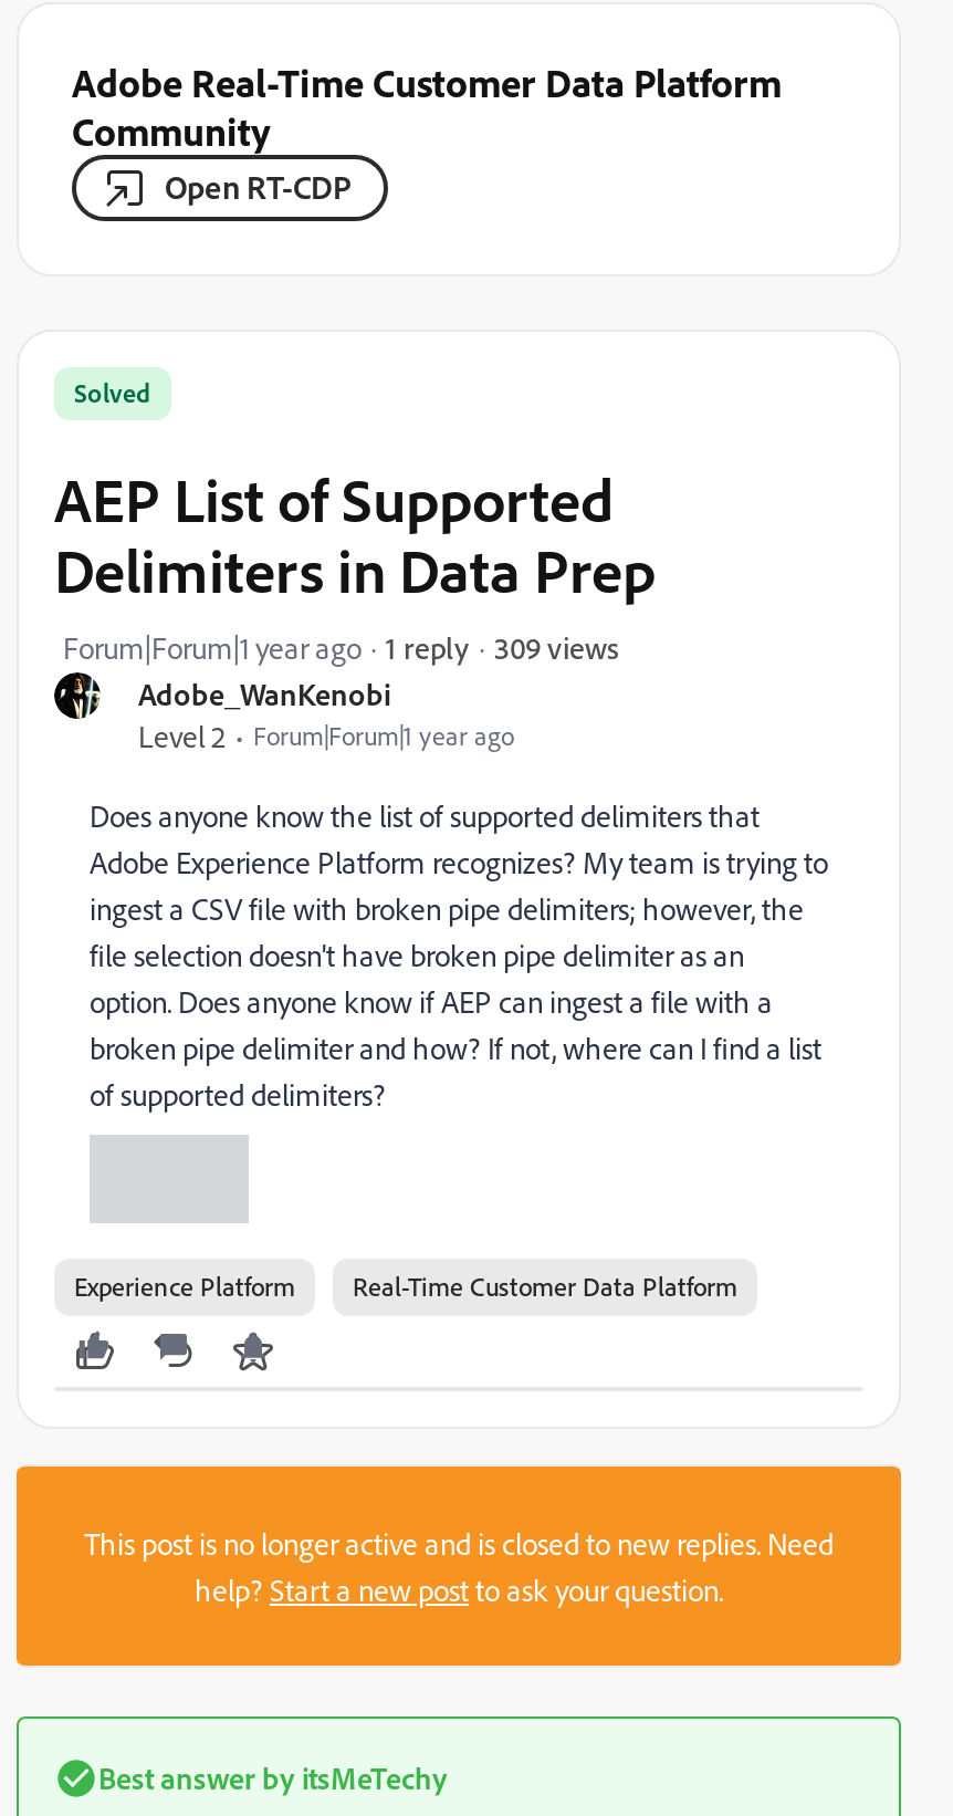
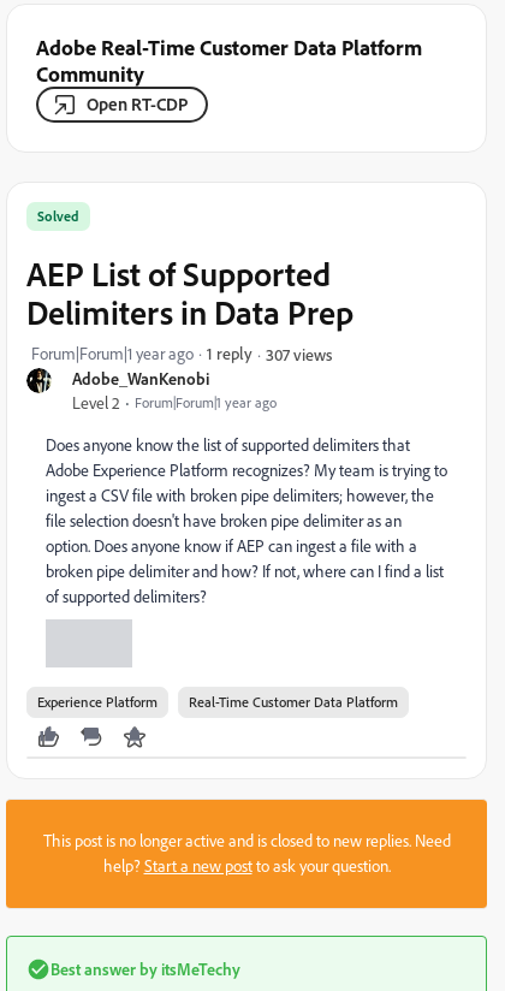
[494,627,618,665] 309 views -> [266,343,332,364] 307 views

